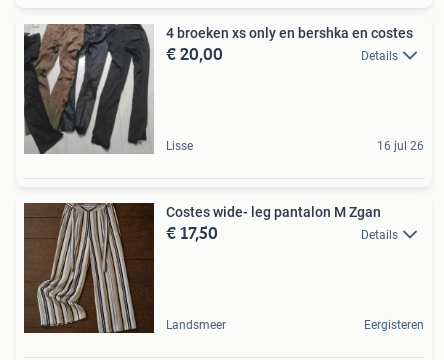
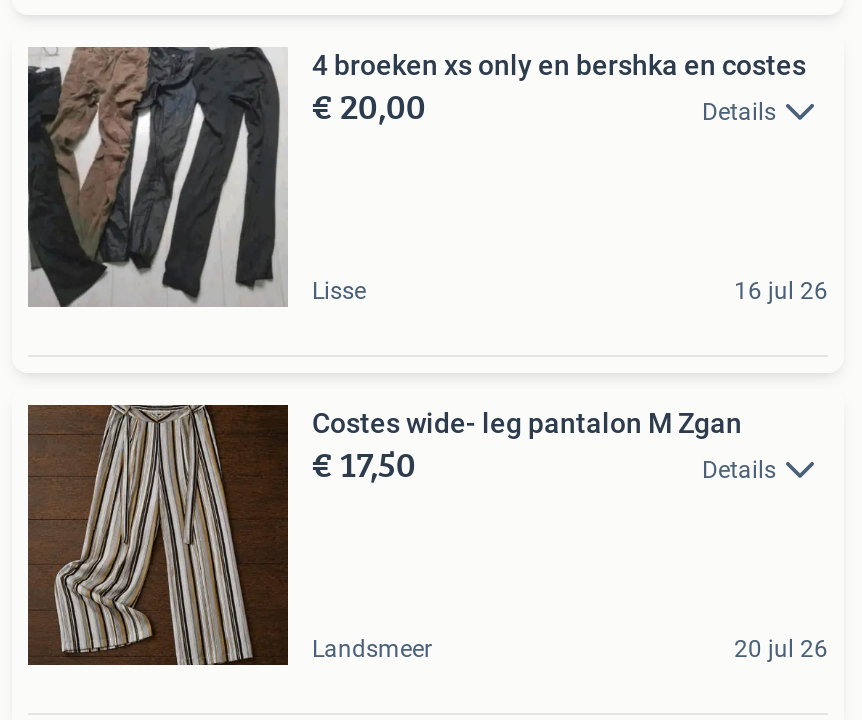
[364,318,424,332] Eergisteren -> [734,636,828,664] 20 jul 26

